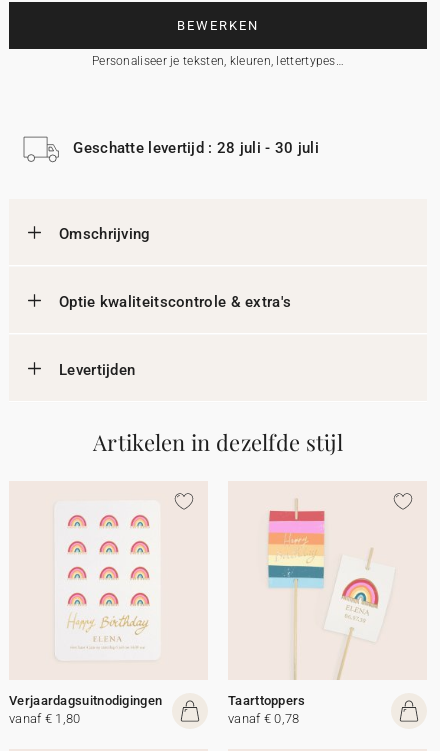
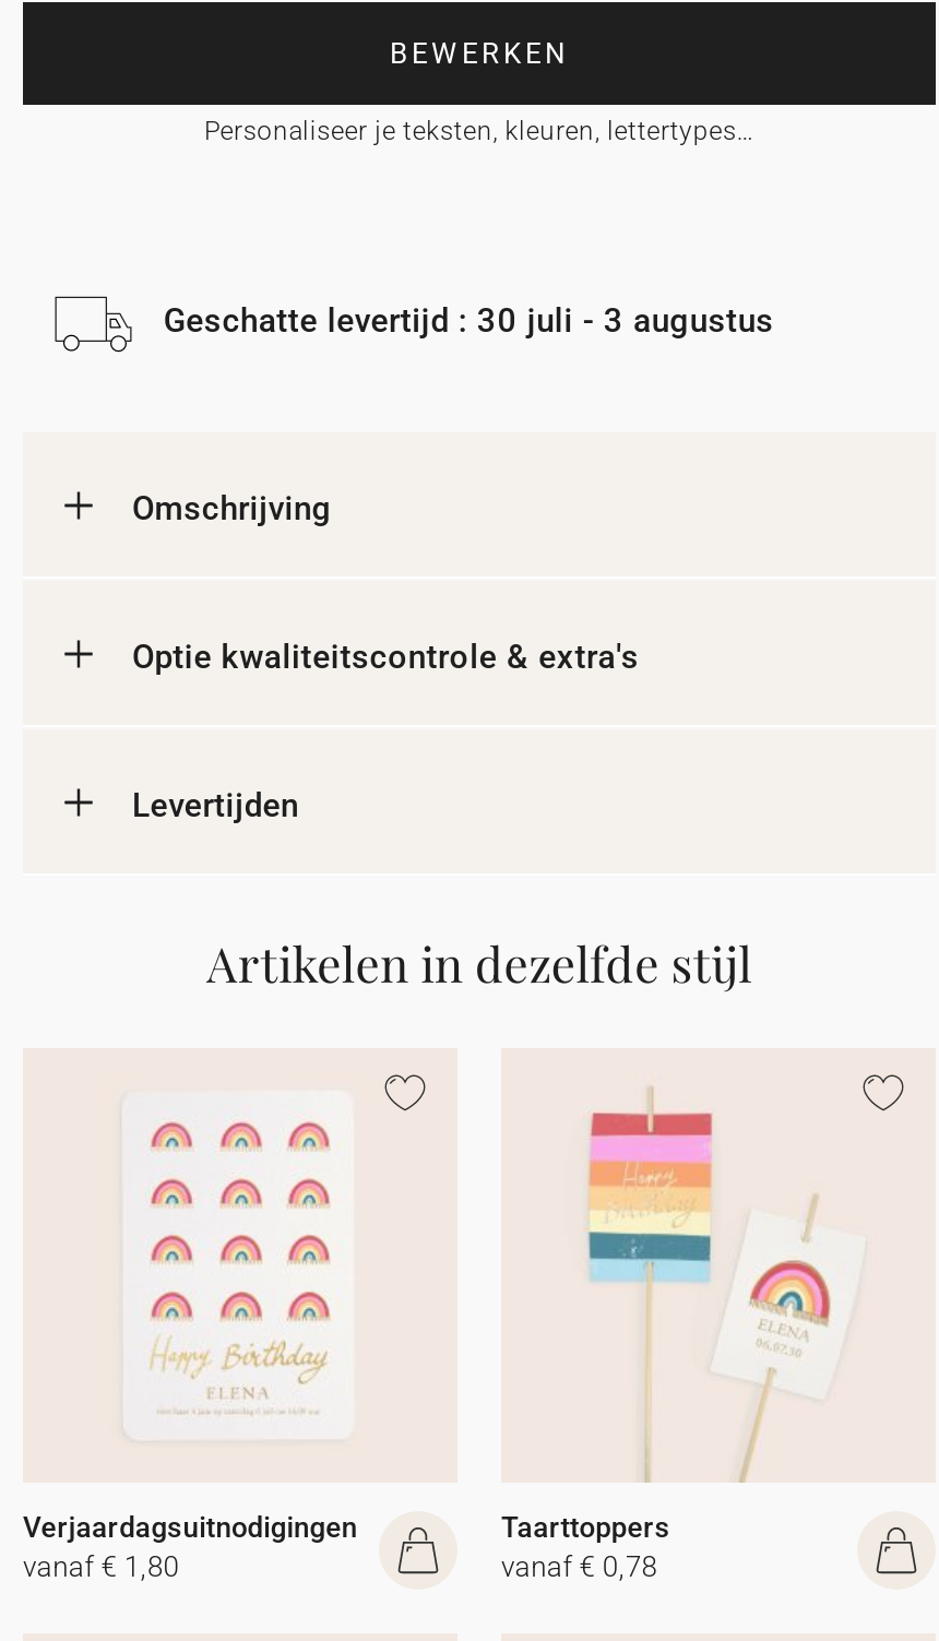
[73,139,319,157] Geschatte levertijd : 28 juli - 30 juli -> [163,301,774,341] Geschatte levertijd : 30 juli - 3 augustus

